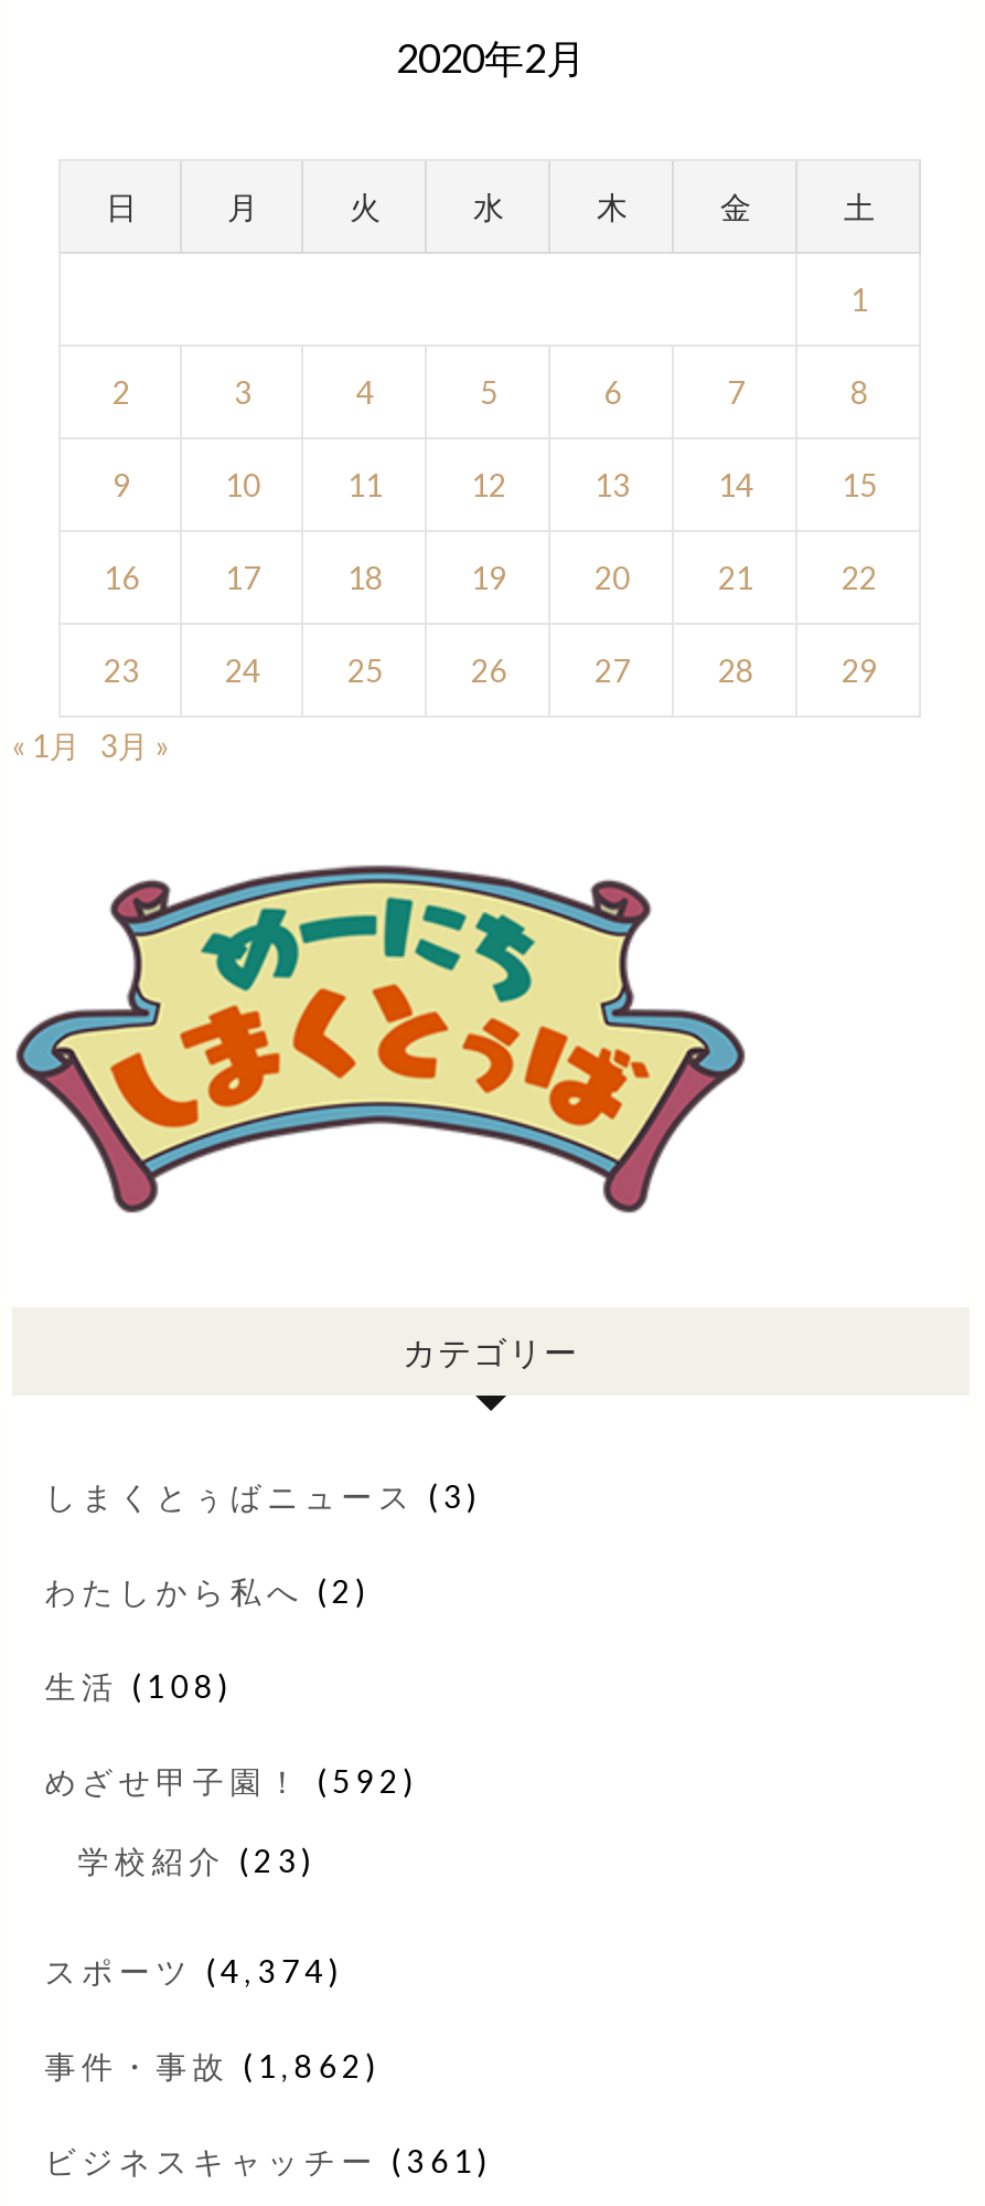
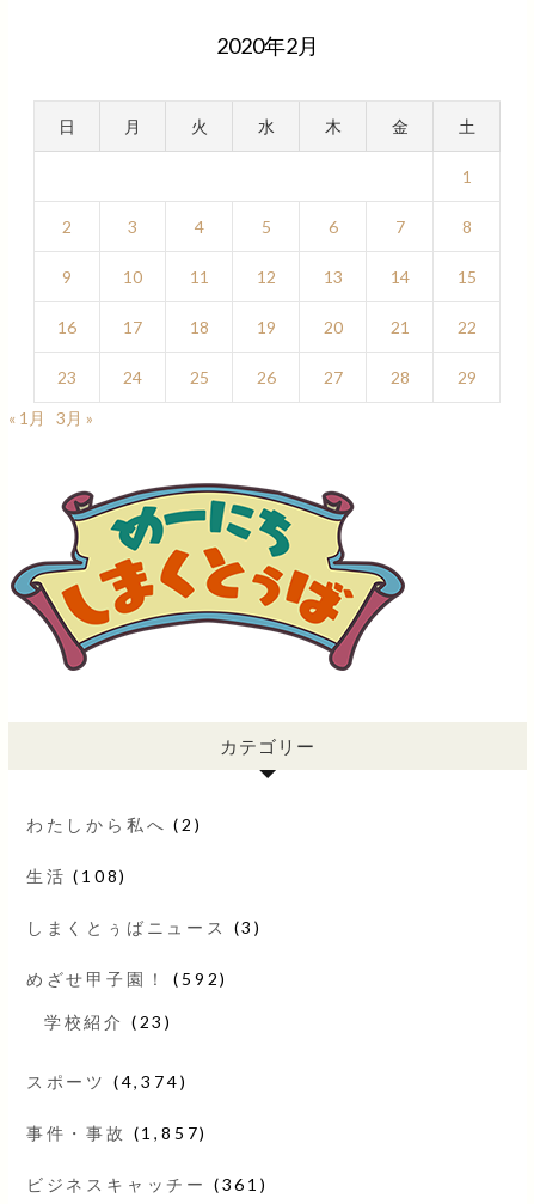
moved [45,1477,482,1514] -> [26,917,263,937]: しまくとぅばニュース(3)
moved [45,1572,371,1704] -> [26,814,202,886]: わたしから私へ(2) | 生活(108)
[45,2046,381,2084] 事件・事故(1,862) -> [26,1122,208,1143] 事件・事故(1,857)

